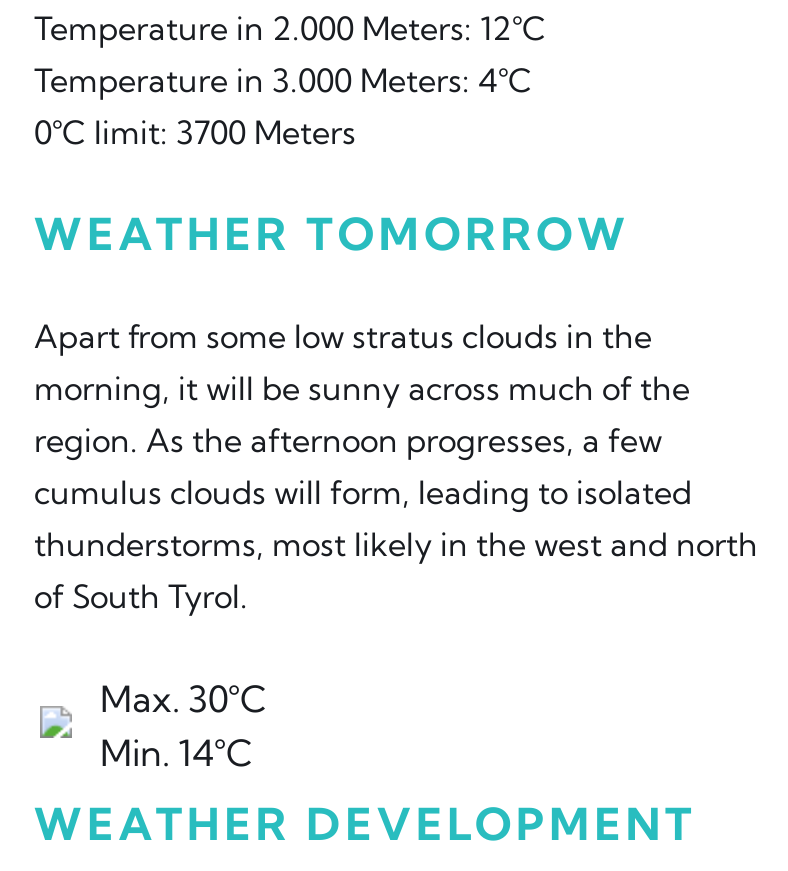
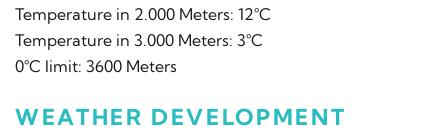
[34,60,758,776] Temperature in 3.000 Meters: 4°C | 0°C limit: 3700 Meters | WEATHER TOMORROW | Apart from some low stratus clouds in the | morning, it will be sunny across much of the | region. As the afternoon progresses, a few | cumulus clouds will form, leading to isolated | thunderstorms, most likely in the west and north | of South Tyrol. | Max. 30°C | Min. 14°C -> [15,30,263,76] Temperature in 3.000 Meters: 3°C | 0°C limit: 3600 Meters

